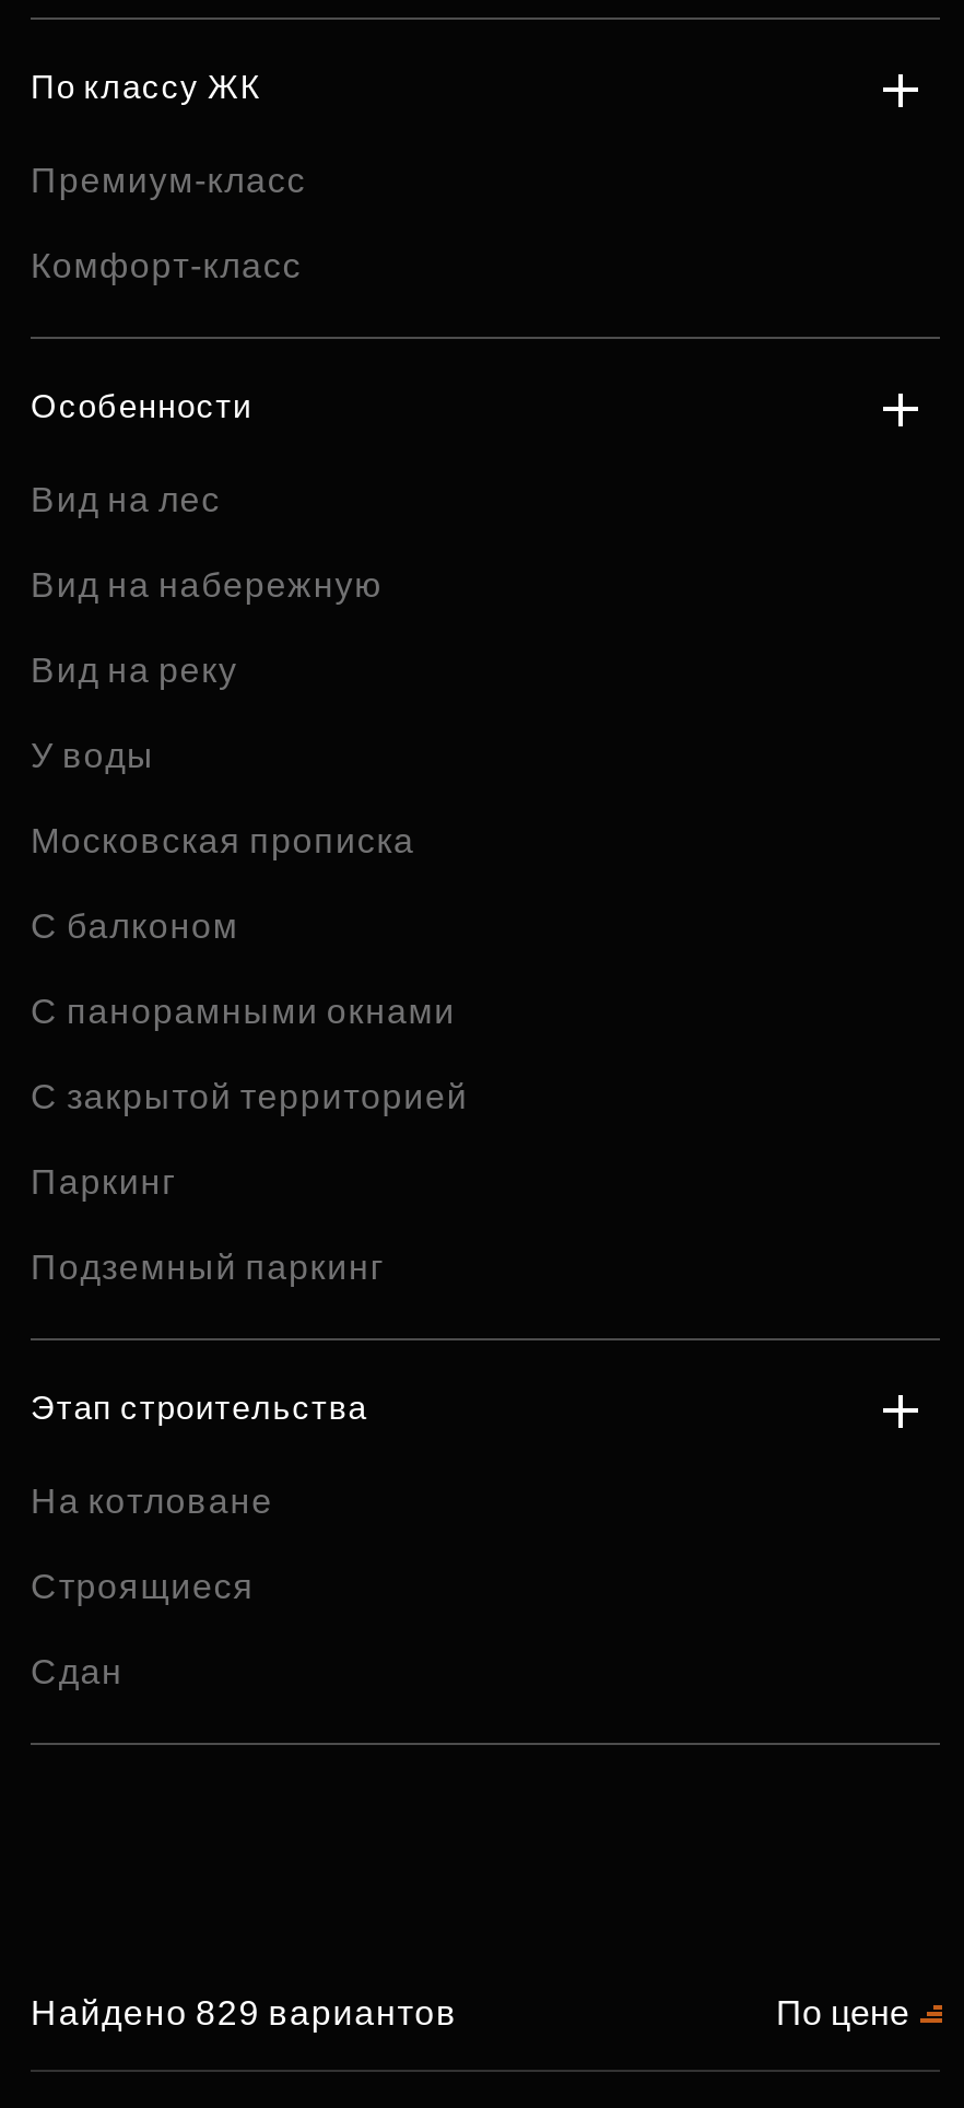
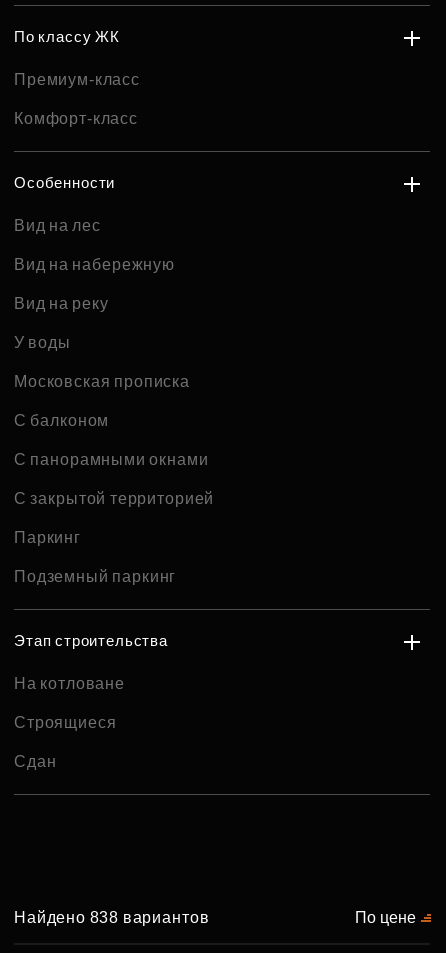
[31,1994,458,2031] Найдено 829 вариантов -> [14,909,209,926] Найдено 838 вариантов

